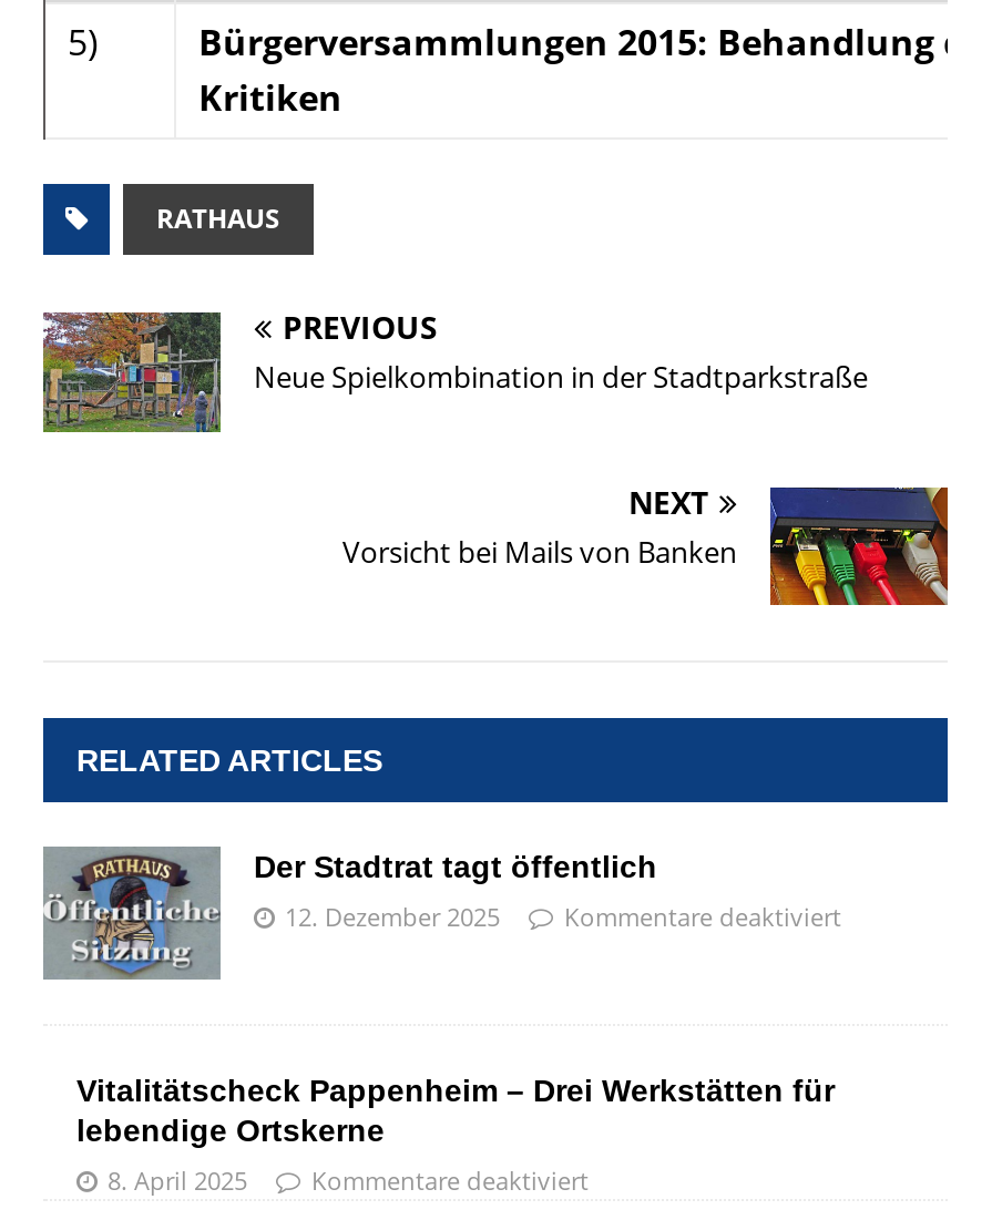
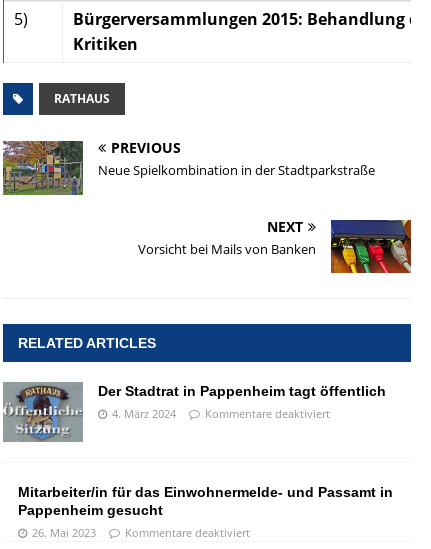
[254,849,657,933] Der Stadtrat tagt öffentlich | 12. Dezember 2025 -> [98,383,386,421] Der Stadtrat in Pappenheim tagt öffentlich | 4. März 2024
[76,1073,835,1197] Vitalitätscheck Pappenheim – Drei Werkstätten für | lebendige Ortskerne | 8. April 2025 -> [18,484,393,540] Mitarbeiter/in für das Einwohnermelde- und Passamt in | Pappenheim gesucht | 26. Mai 2023

